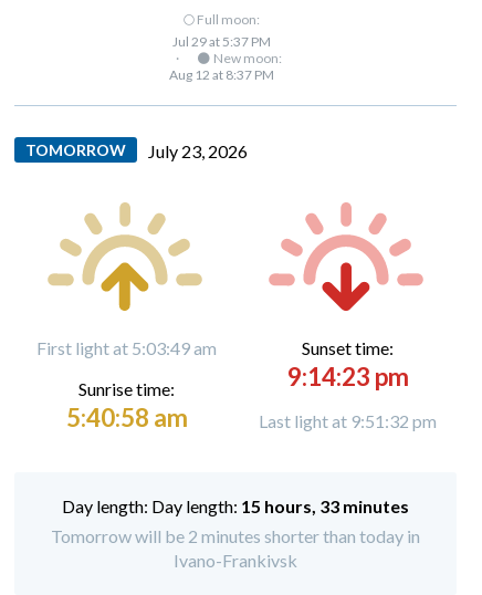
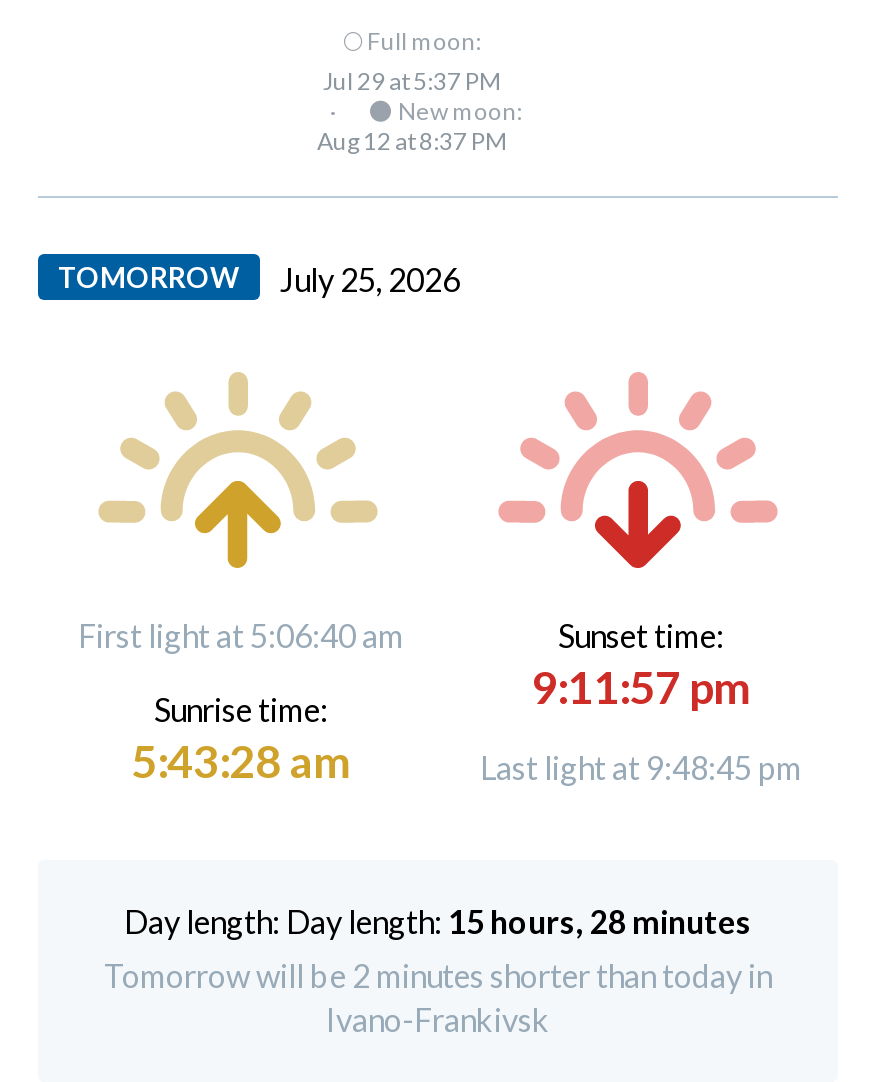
[25,140,248,161] TOMORROW July 23, 2026 -> [58,260,460,298] TOMORROW July 25, 2026
[36,337,217,358] First light at 5:03:49 am -> [78,616,404,654] First light at 5:06:40 am
[287,362,408,392] 9:14:23 pm -> [531,660,751,714] 9:11:57 pm
[66,403,187,432] 5:40:58 am -> [131,734,351,788] 5:43:28 am
[259,410,437,431] Last light at 9:51:32 pm -> [480,748,802,786] Last light at 9:48:45 pm
[151,495,409,516] Day length: 15 hours, 33 minutes -> [286,902,752,940] Day length: 15 hours, 28 minutes

